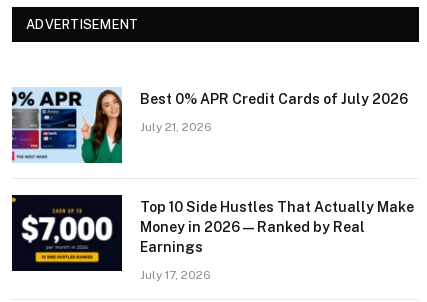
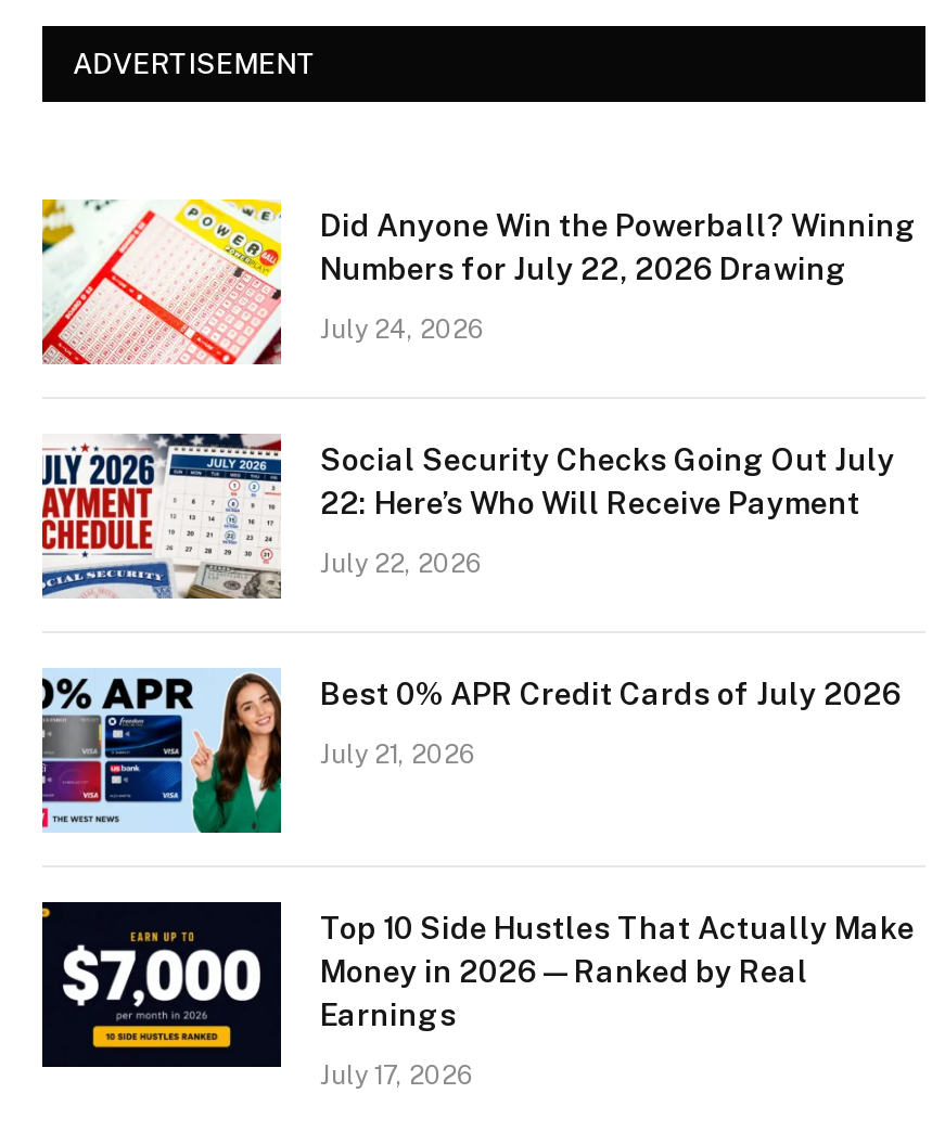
none -> [40,197,917,366] [image] | Did Anyone Win the Powerball? Winning | Numbers for July 22, 2026 Drawing | July 24, 2026
none -> [40,432,895,601] [image] | Social Security Checks Going Out July | 22: Here’s Who Will Receive Payment | July 22, 2026

